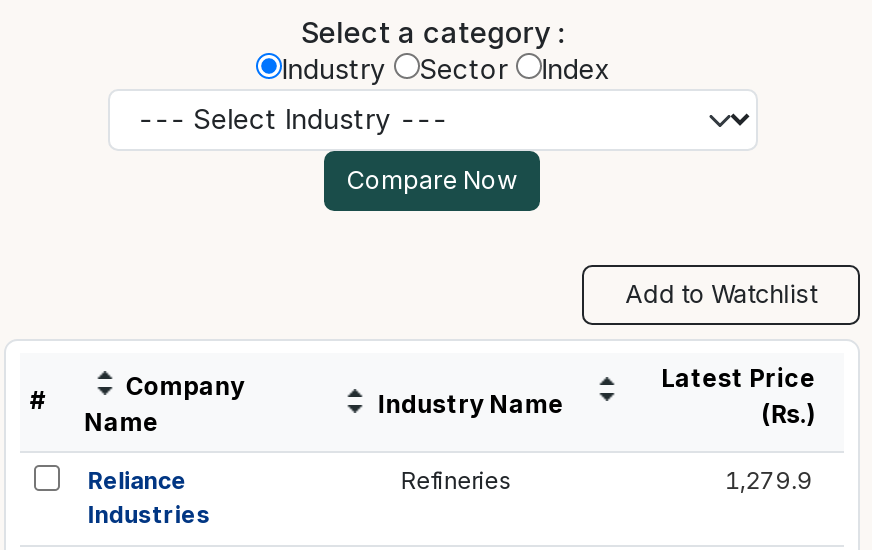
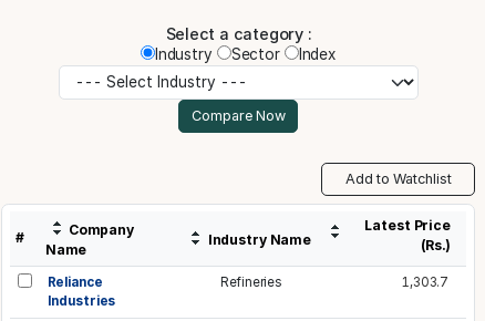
[724,468,812,496] 1,279.9 -> [401,275,449,290] 1,303.7

